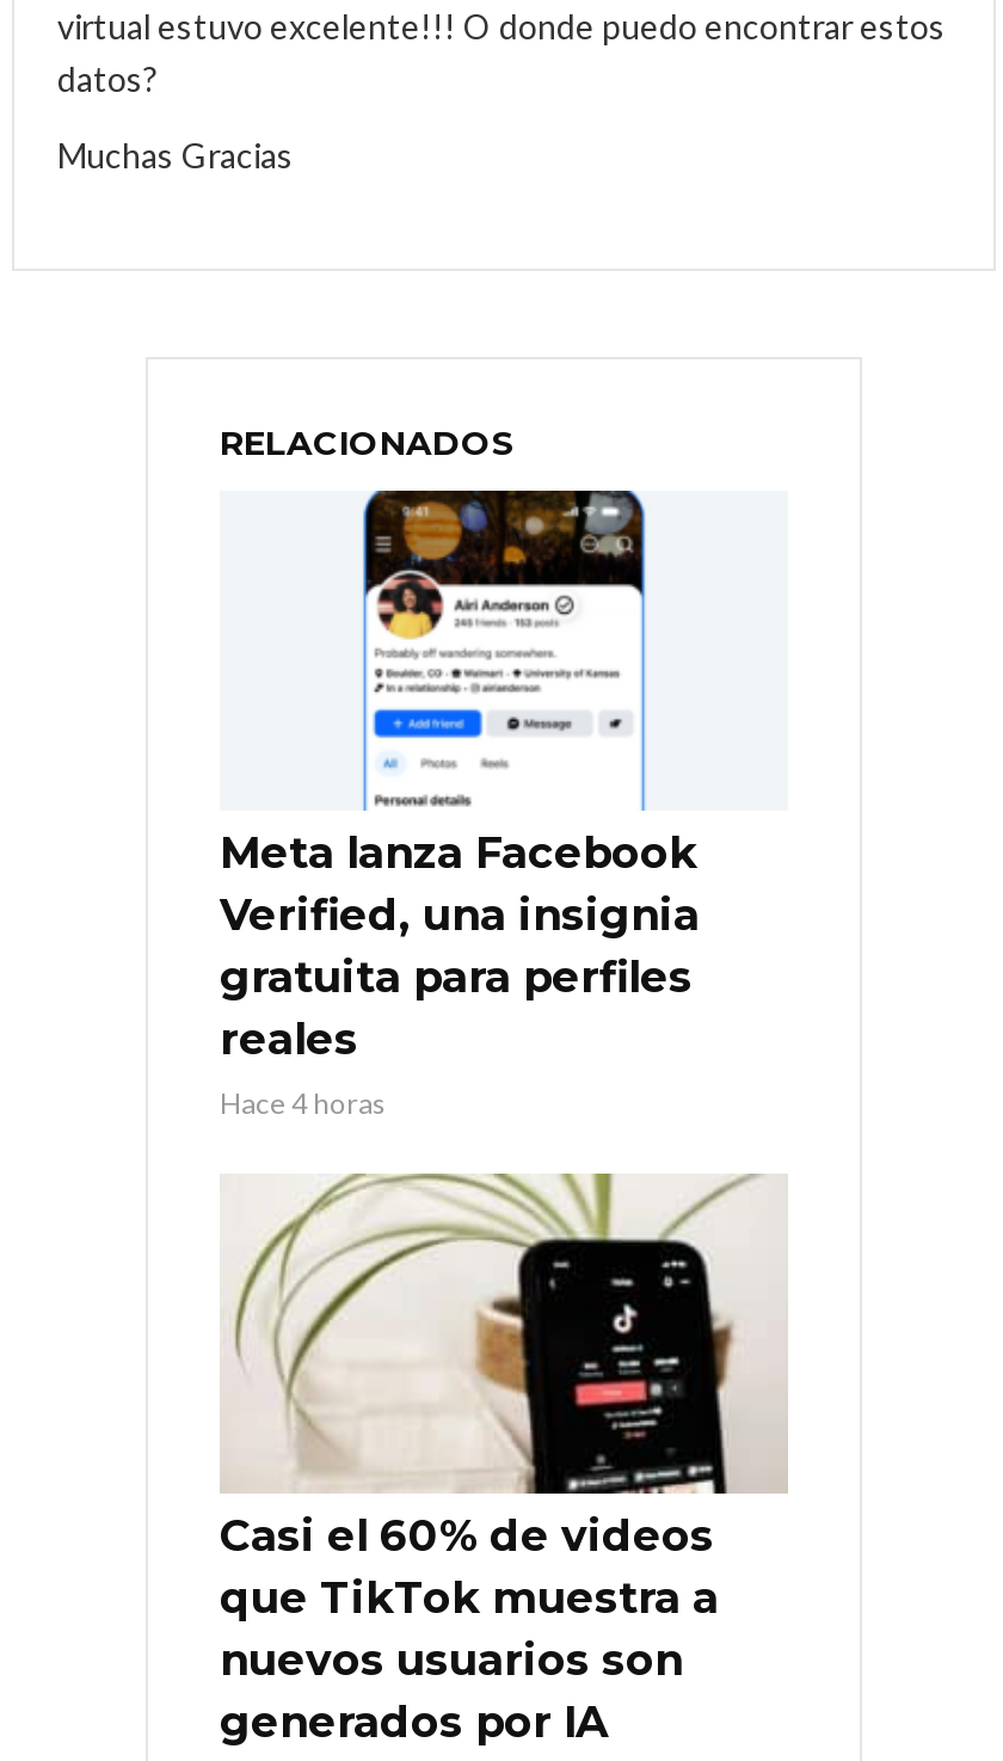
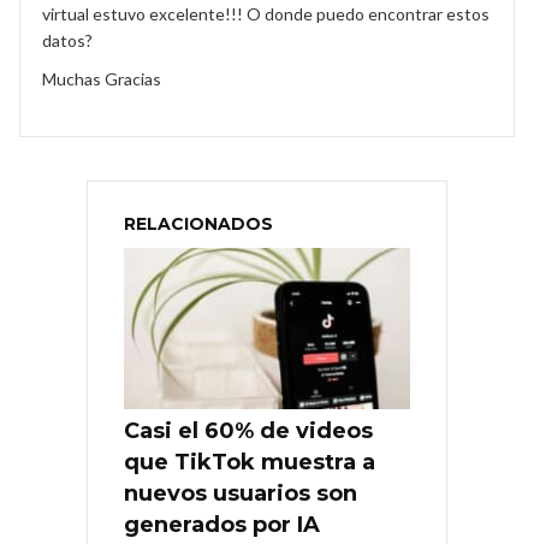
[220,487,700,1122] [image] | Meta lanza Facebook | Verified, una insignia | gratuita para perfiles | reales | Hace 4 horas -> none

